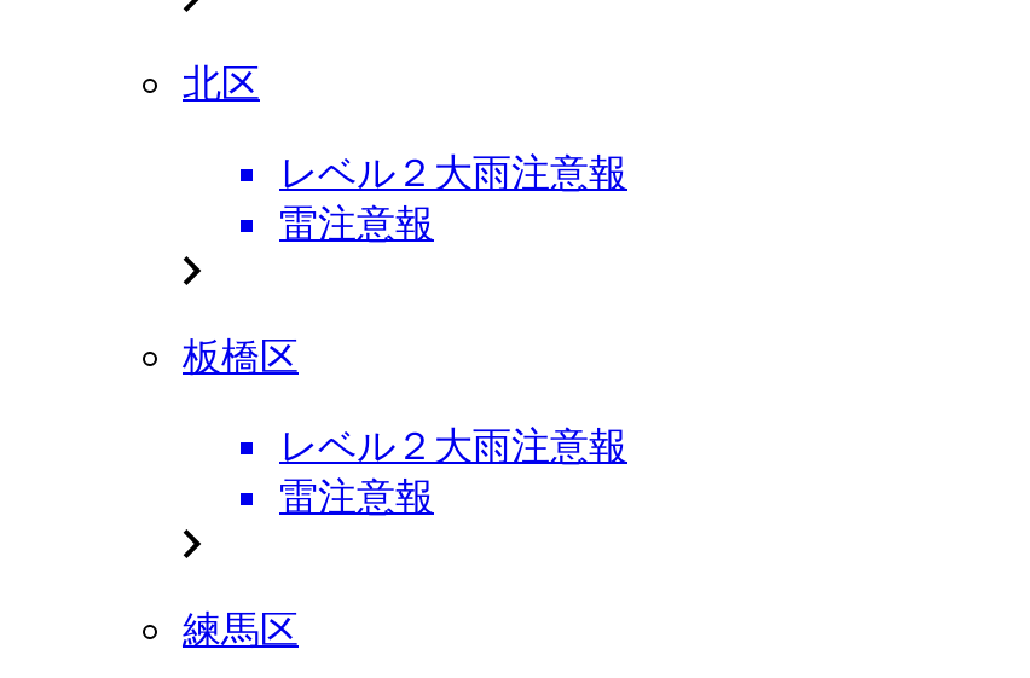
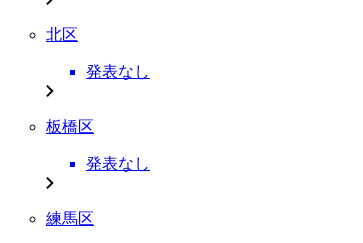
[279,152,627,244] レベル２大雨注意報 | 雷注意報 -> [86,63,150,80] 発表なし
[279,425,627,517] レベル２大雨注意報 | 雷注意報 -> [86,155,150,172] 発表なし

